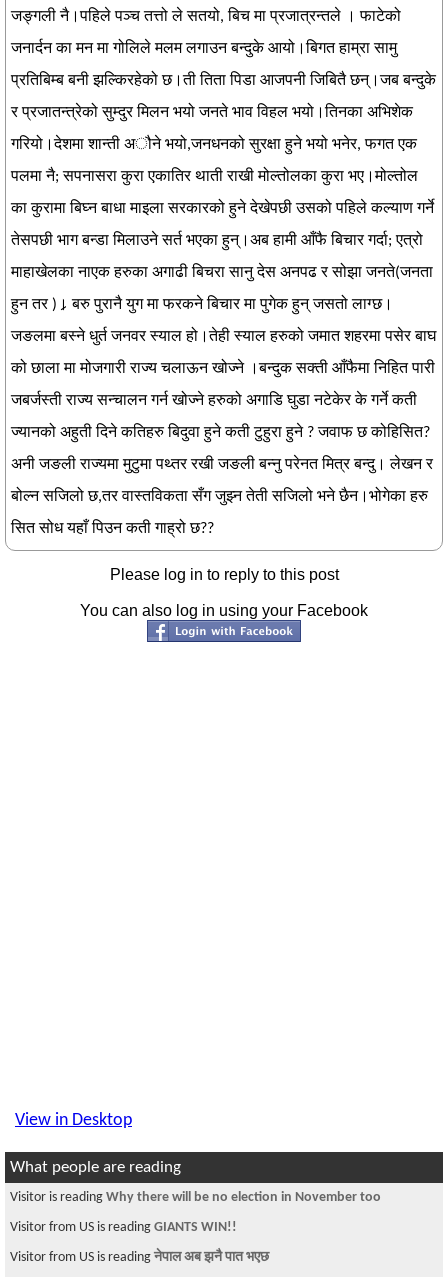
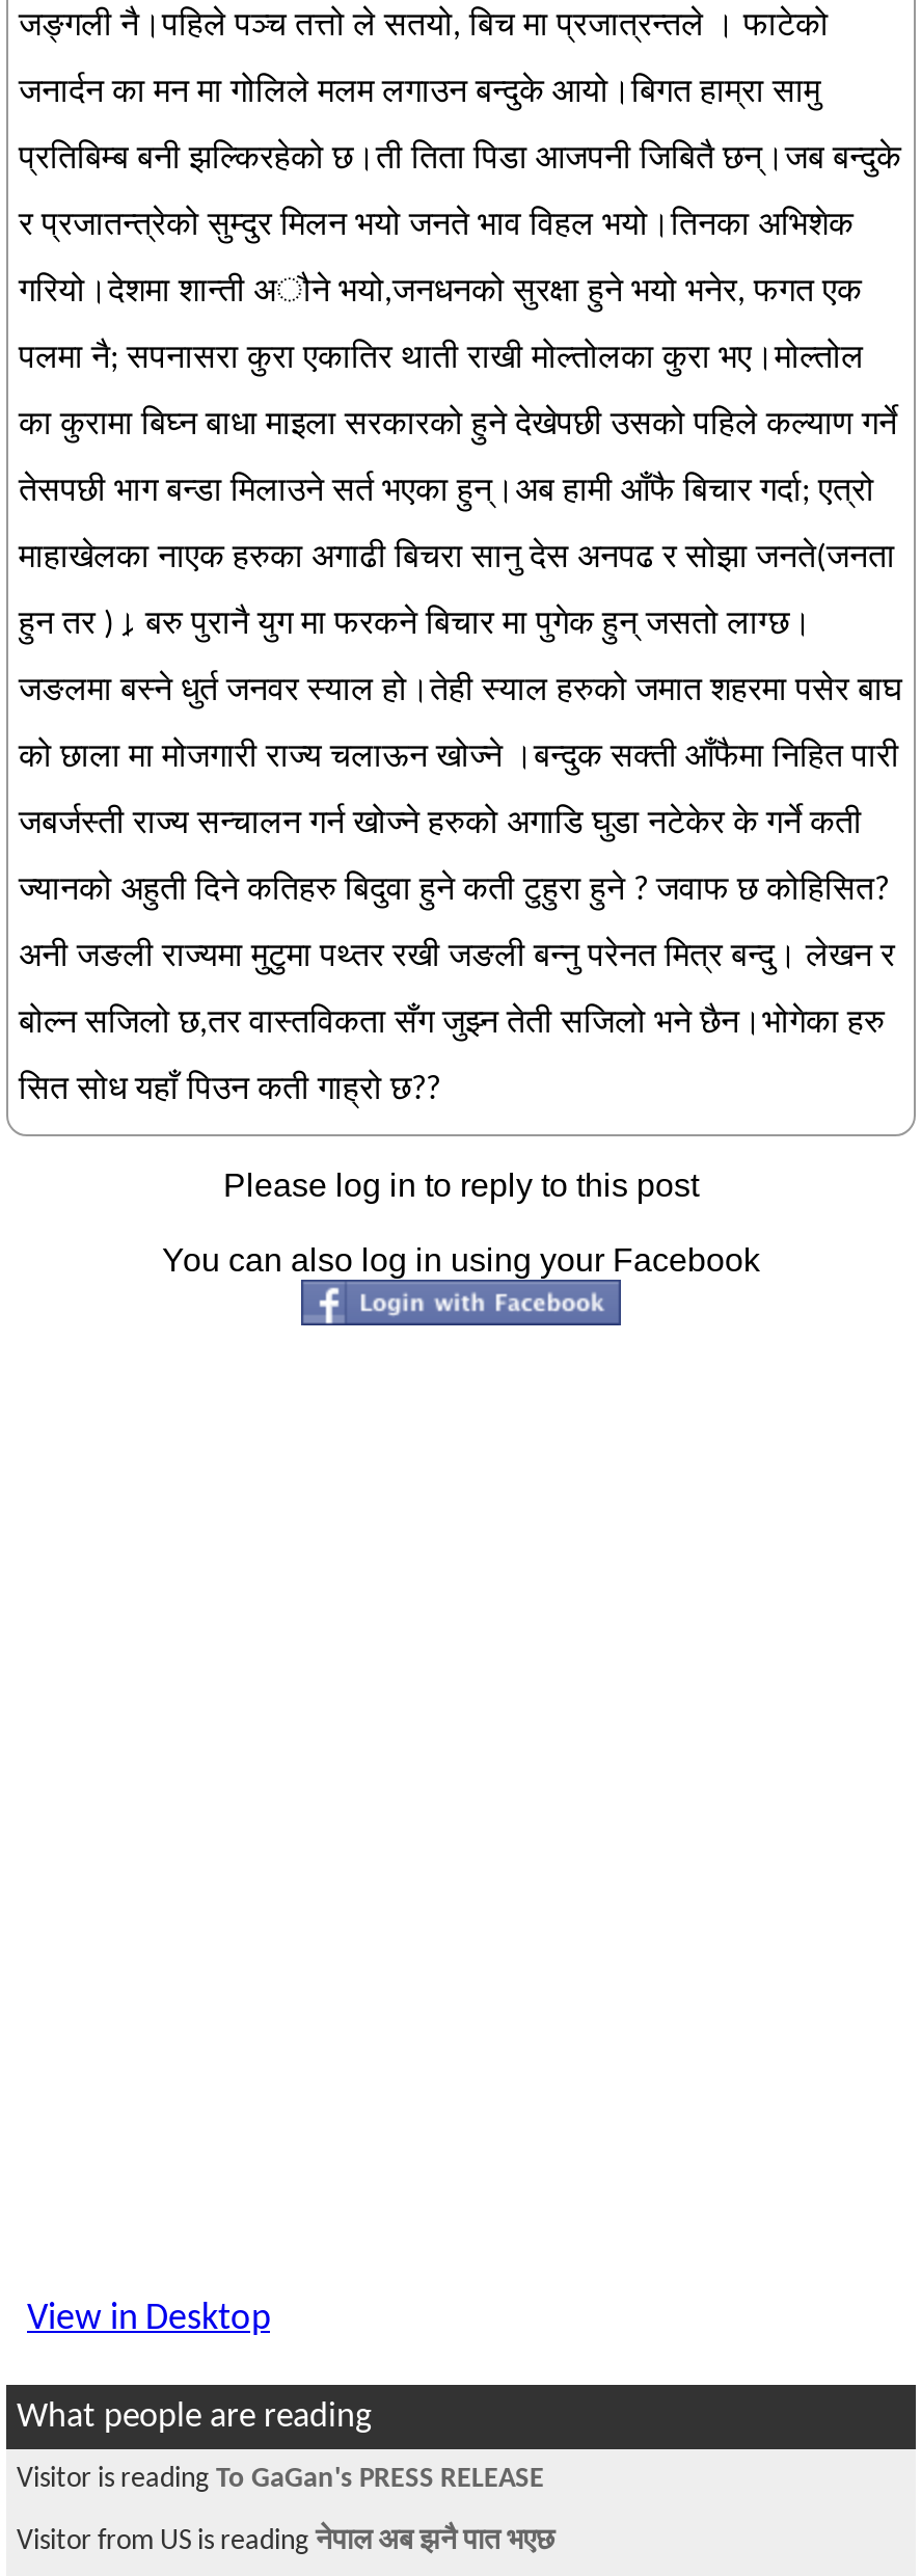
[10,1190,381,1235] Visitor is reading Why there will be no election in November too | Visitor from US is reading GIANTS WIN!! -> [17,2464,544,2495] Visitor is reading To GaGan's PRESS RELEASE

